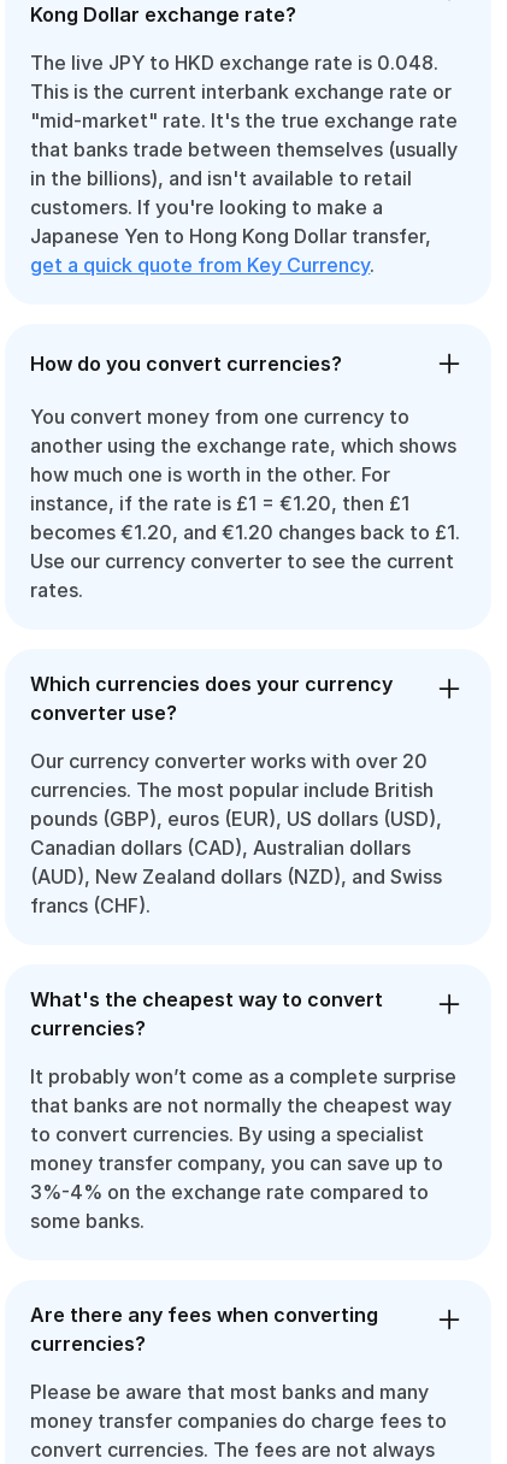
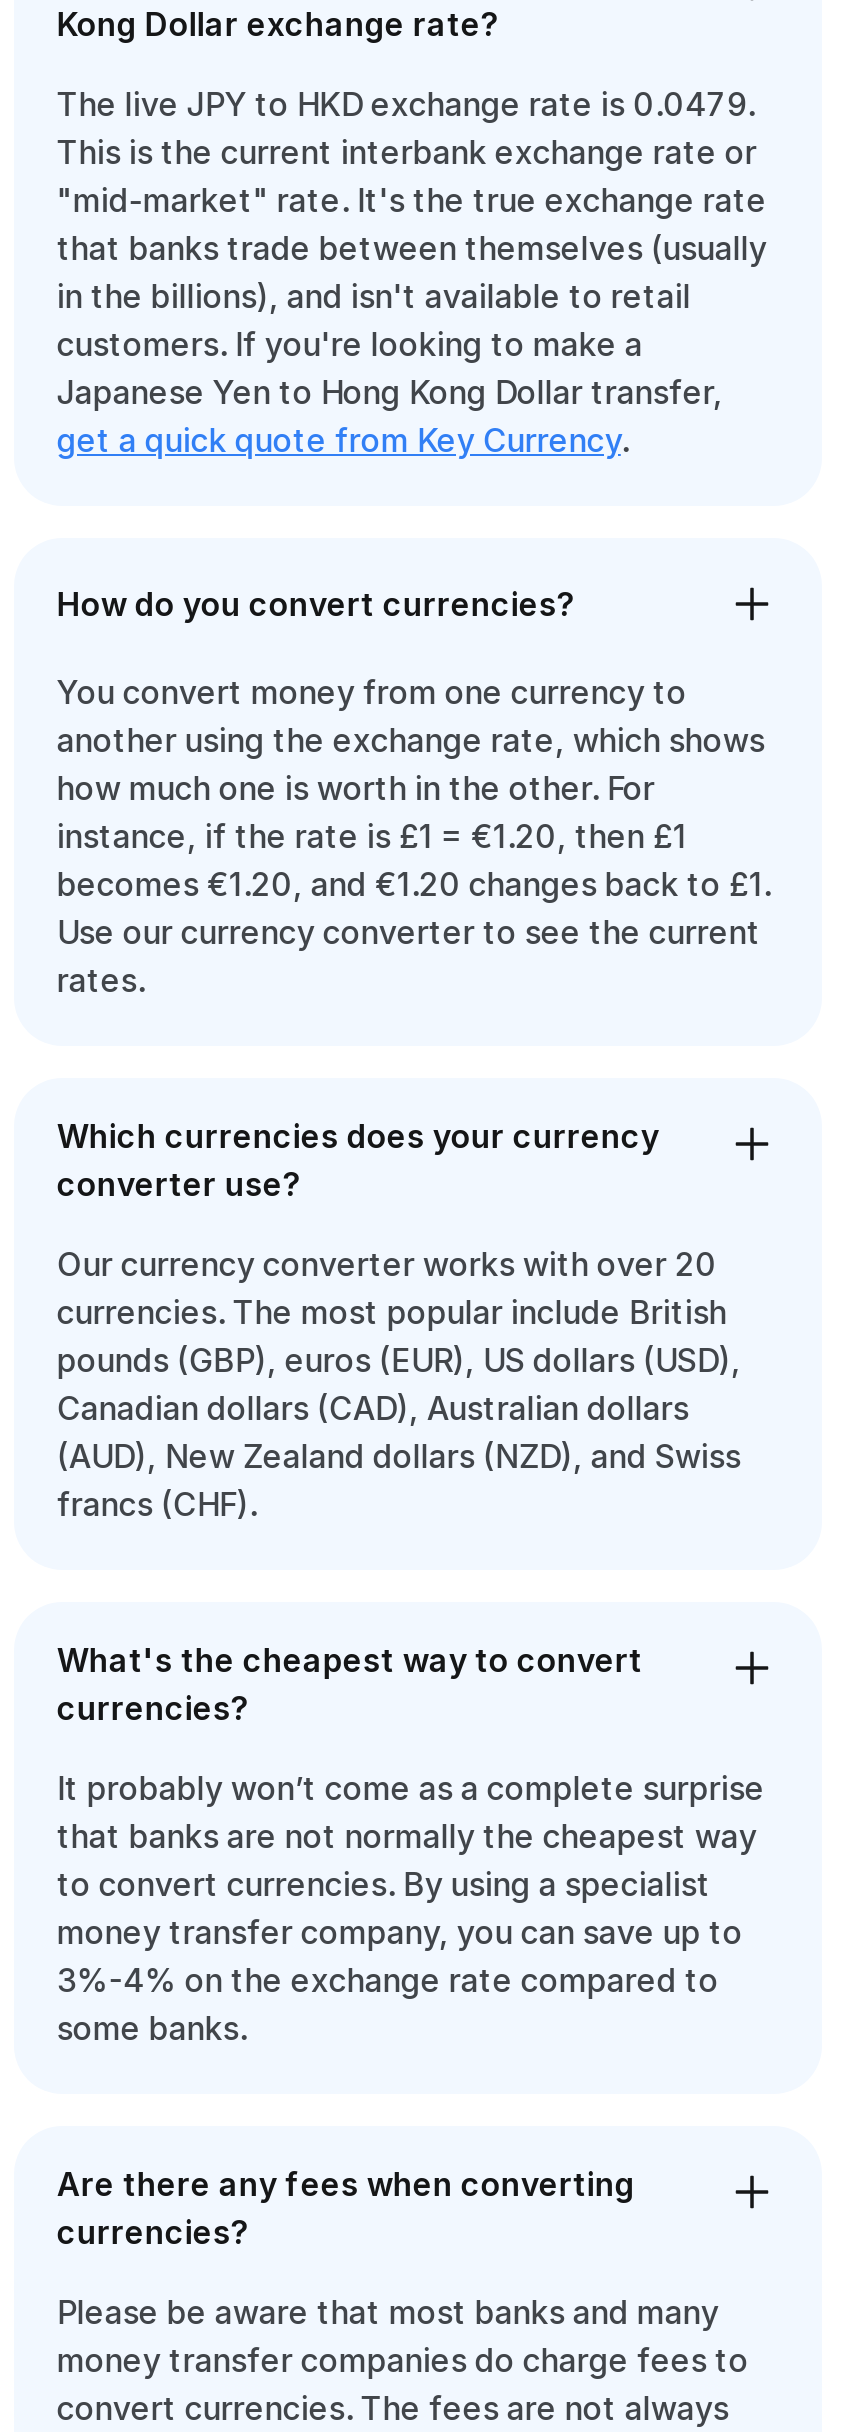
[31,51,439,75] The live JPY to HKD exchange rate is 0.048. -> [57,84,755,124] The live JPY to HKD exchange rate is 0.0479.

